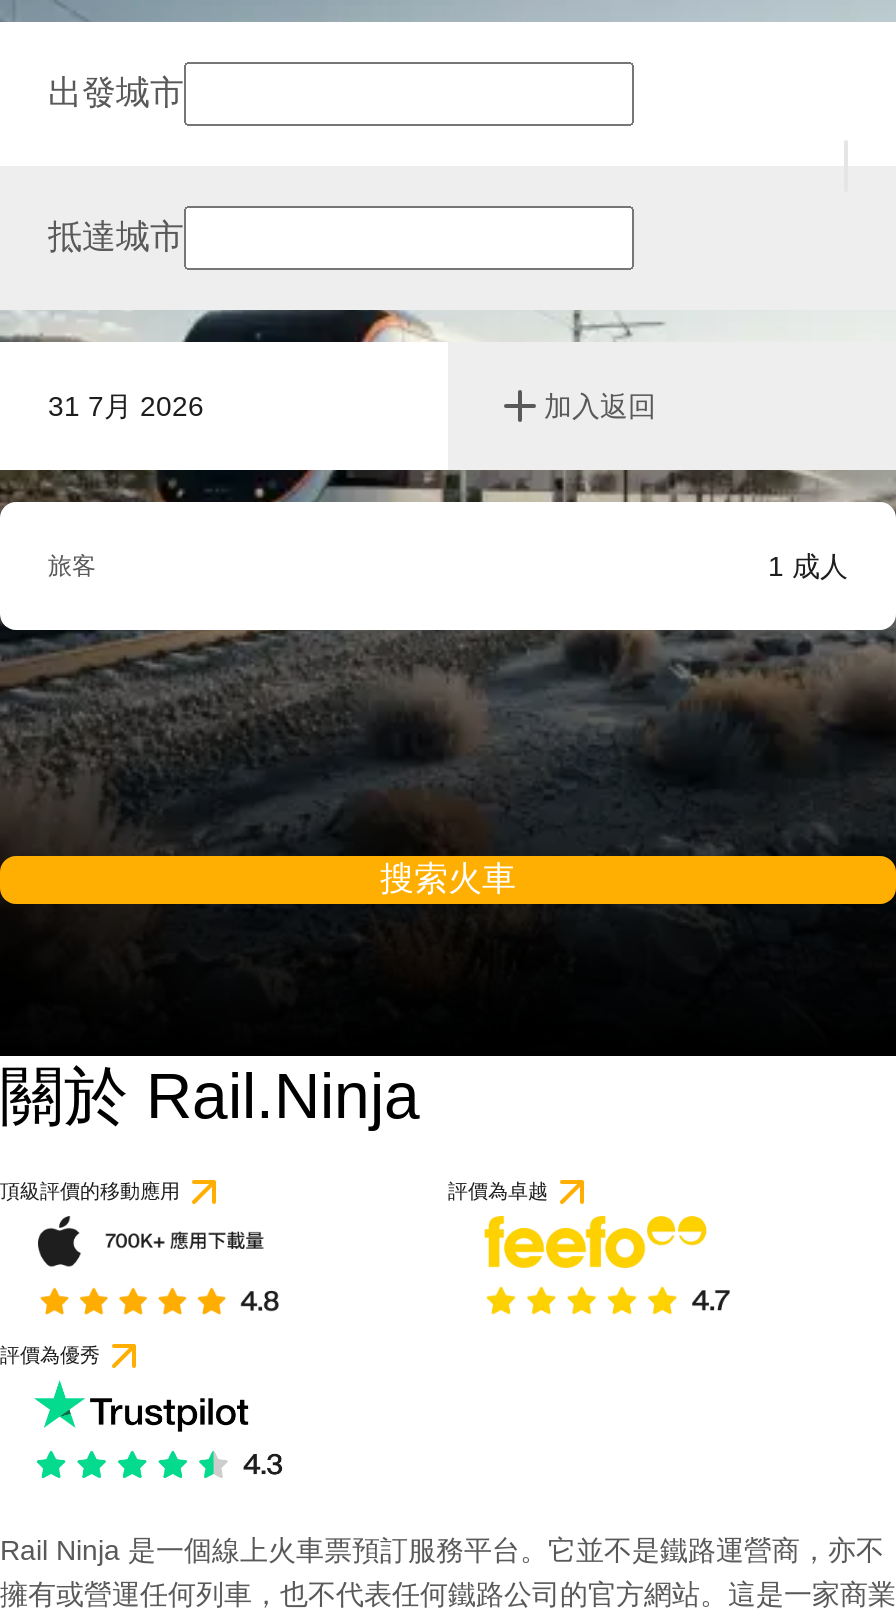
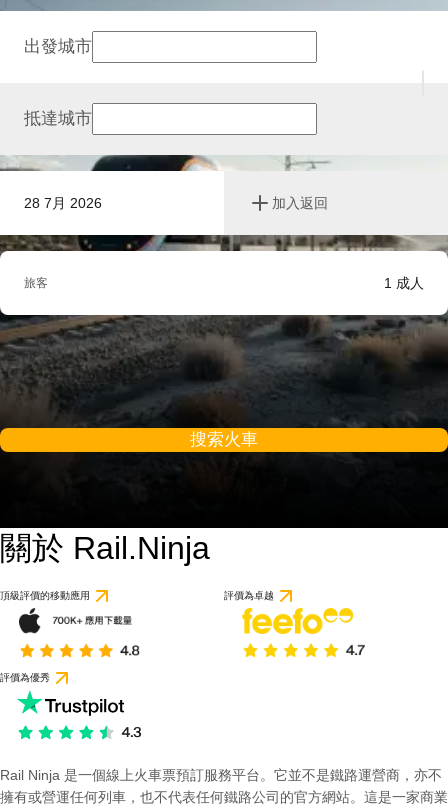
[48,390,204,422] 31 7月 2026 -> [24,195,102,211] 28 7月 2026

